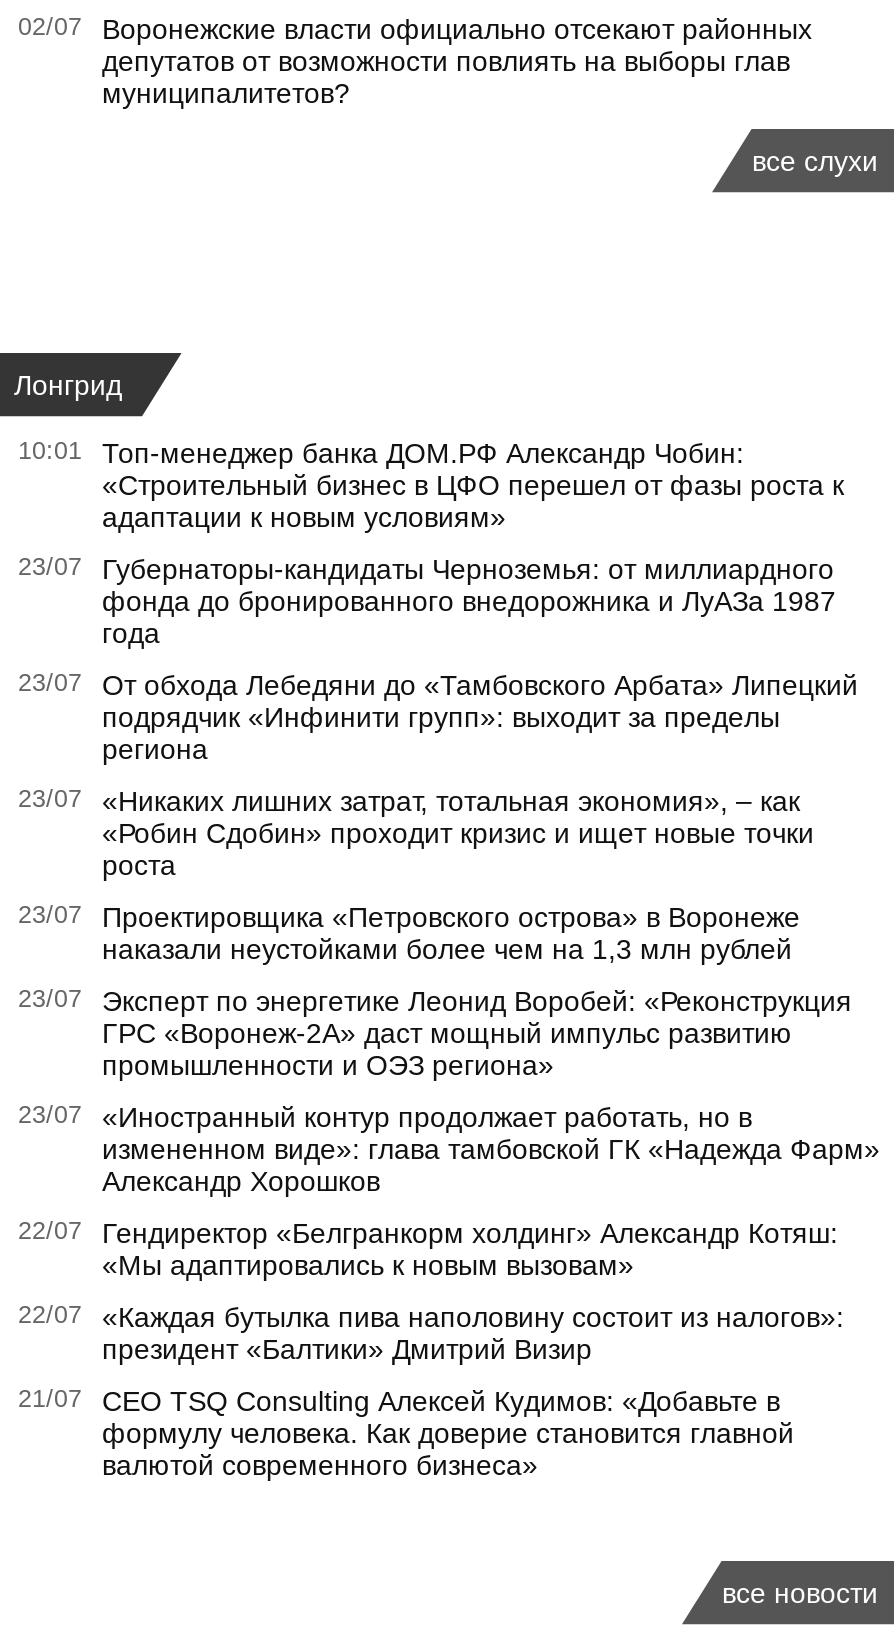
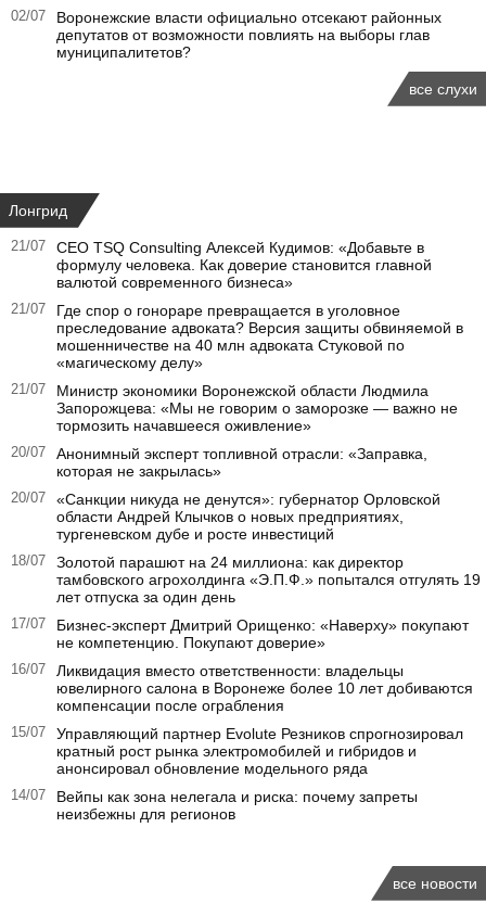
[18,436,880,1364] 10:01 | Топ-менеджер банка ДОМ.РФ Александр Чобин: | «Строительный бизнес в ЦФО перешел от фазы роста к | адаптации к новым условиям» | 23/07 | Губернаторы‑кандидаты Черноземья: от миллиардного | фонда до бронированного внедорожника и ЛуАЗа 1987 | года | 23/07 | От обхода Лебедяни до «Тамбовского Арбата» Липецкий | подрядчик «Инфинити групп»: выходит за пределы | региона | 23/07 | «Никаких лишних затрат, тотальная экономия», – как | «Робин Сдобин» проходит кризис и ищет новые точки | роста | 23/07 | Проектировщика «Петровского острова» в Воронеже | наказали неустойками более чем на 1,3 млн рублей | 23/07 | Эксперт по энергетике Леонид Воробей: «Реконструкция | ГРС «Воронеж‑2А» даст мощный импульс развитию | промышленности и ОЭЗ региона» | 23/07 | «Иностранный контур продолжает работать, но в | измененном виде»: глава тамбовской ГК «Надежда Фарм» | Александр Хорошков | 22/07 | Гендиректор «Белгранкорм холдинг» Александр Котяш: | «Мы адаптировались к новым вызовам» | 22/07 | «Каждая бутылка пива наполовину состоит из налогов»: | президент «Балтики» Дмитрий Визир -> none
moved [18,1384,794,1480] -> [11,238,432,290]: 21/07 | СЕО TSQ Consulting Алексей Кудимов: «Добавьте в | формулу человека. Как доверие становится главной | валютой современного бизнеса»
none -> [11,301,481,822] 21/07 | Где спор о гонораре превращается в уголовное | преследование адвоката? Версия защиты обвиняемой в | мошенничестве на 40 млн адвоката Стуковой по | «магическому делу» | 21/07 | Министр экономики Воронежской области Людмила | Запорожцева: «Мы не говорим о заморозке — важно не | тормозить начавшееся оживление» | 20/07 | Анонимный эксперт топливной отрасли: «Заправка, | которая не закрылась» | 20/07 | «Санкции никуда не денутся»: губернатор Орловской | области Андрей Клычков о новых предприятиях, | тургеневском дубе и росте инвестиций | 18/07 | Золотой парашют на 24 миллиона: как директор | тамбовского агрохолдинга «Э.П.Ф.» попытался отгулять 19 | лет отпуска за один день | 17/07 | Бизнес-эксперт Дмитрий Орищенко: «Наверху» покупают | не компетенцию. Покупают доверие» | 16/07 | Ликвидация вместо ответственности: владельцы | ювелирного салона в Воронеже более 10 лет добиваются | компенсации после ограбления | 15/07 | Управляющий партнер Evolute Резников спрогнозировал | кратный рост рынка электромобилей и гибридов и | анонсировал обновление модельного ряда | 14/07 | Вейпы как зона нелегала и риска: почему запреты | неизбежны для регионов

